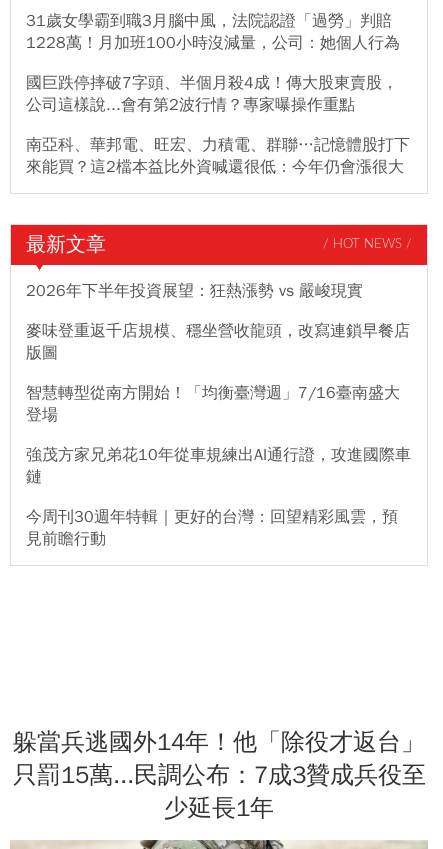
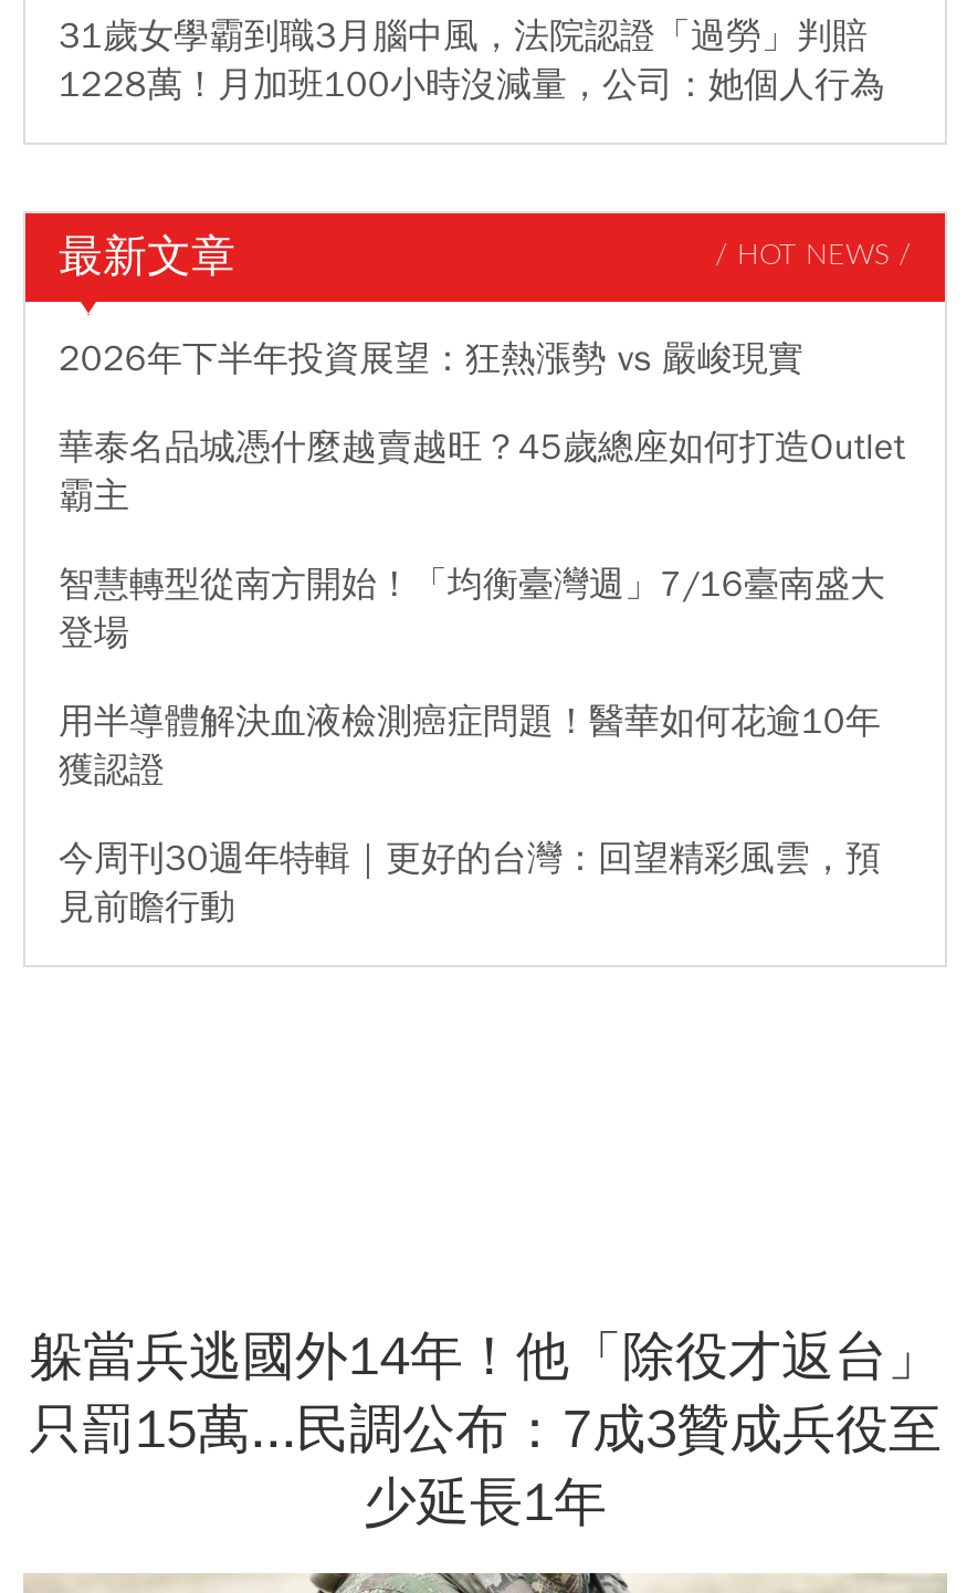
[26,73,410,177] 國巨跌停摔破7字頭、半個月殺4成！傳大股東賣股， | 公司這樣說...會有第2波行情？專家曝操作重點 | 南亞科、華邦電、旺宏、力積電、群聯…記憶體股打下 | 來能買？這2檔本益比外資喊還很低：今年仍會漲很大 -> none
[26,321,410,363] 麥味登重返千店規模、穩坐營收龍頭，改寫連鎖早餐店 | 版圖 -> [59,425,905,518] 華泰名品城憑什麼越賣越旺？45歲總座如何打造Outlet | 霸主
[26,445,411,487] 強茂方家兄弟花10年從車規練出AI通行證，攻進國際車 | 鏈 -> [59,700,881,792] 用半導體解決血液檢測癌症問題！醫華如何花逾10年 | 獲認證

